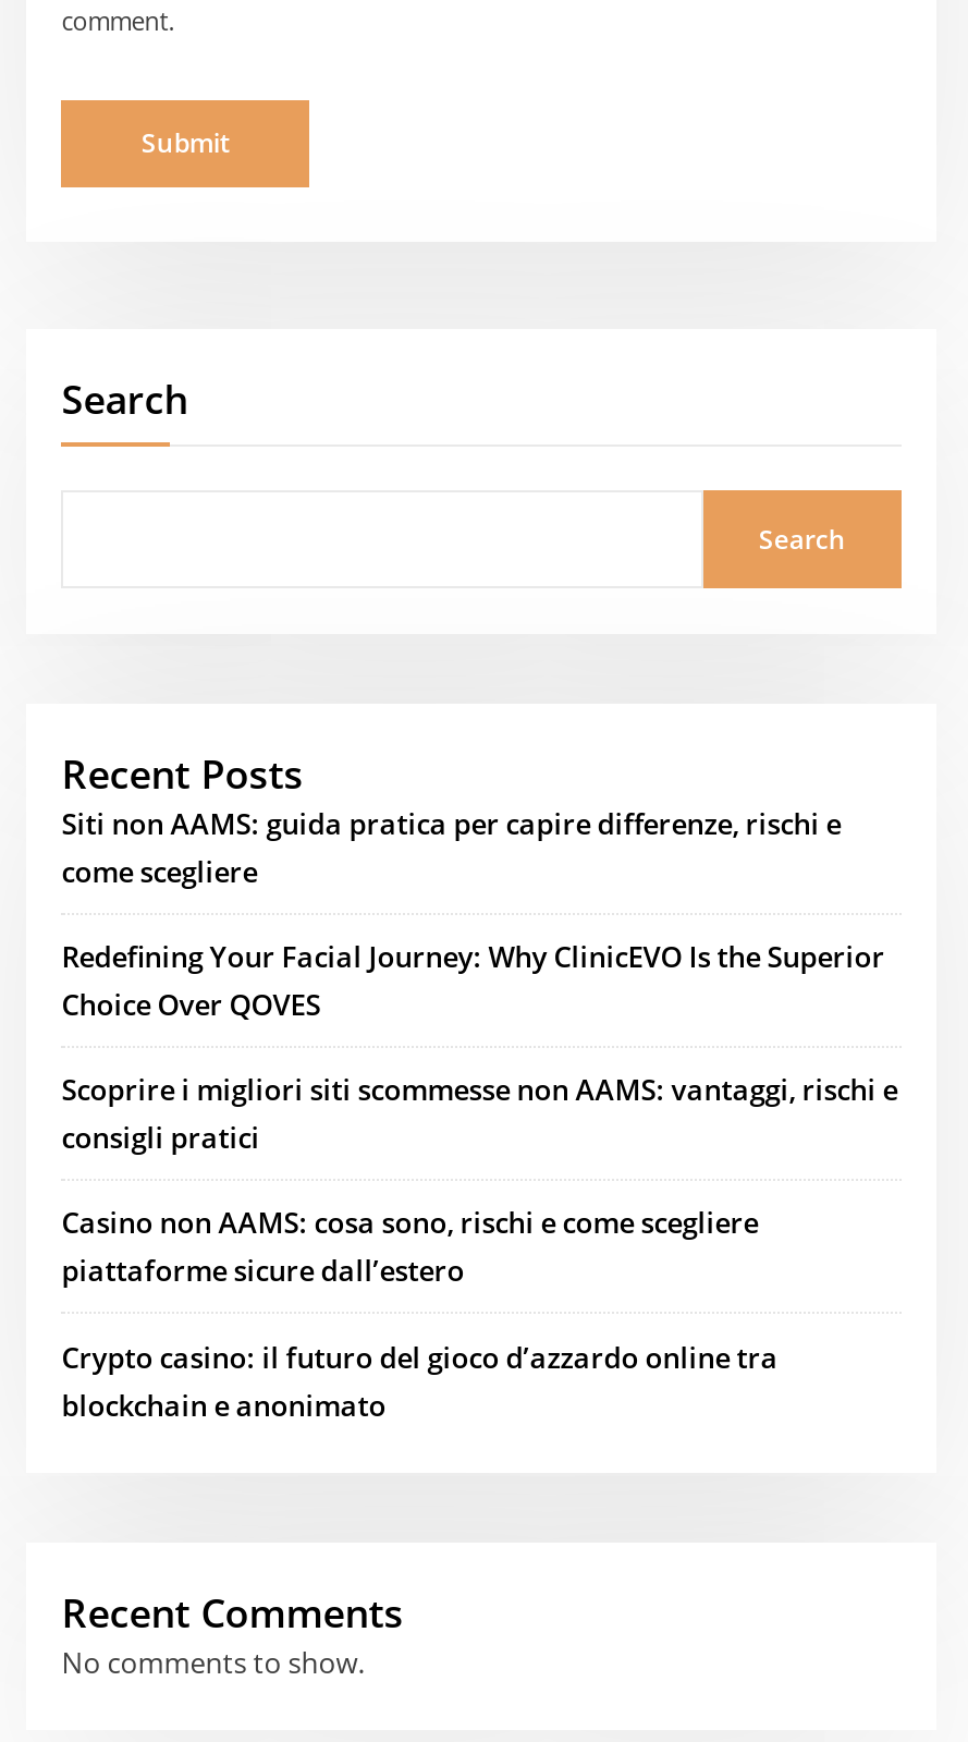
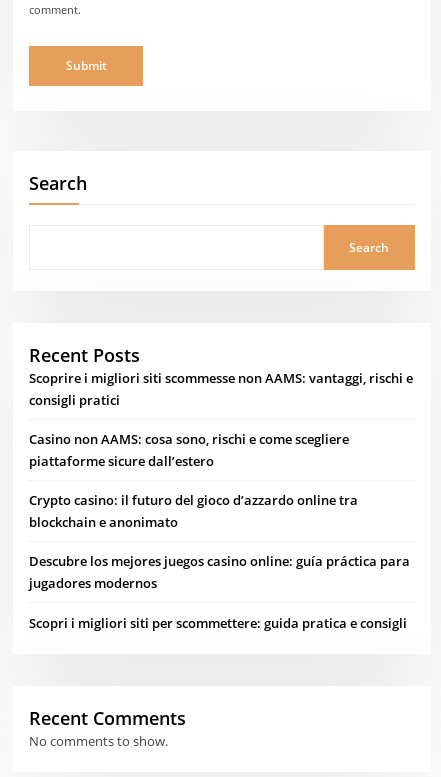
[61,803,885,1024] Siti non AAMS: guida pratica per capire differenze, rischi e | come scegliere | Redefining Your Facial Journey: Why ClinicEVO Is the Superior | Choice Over QOVES -> none
moved [61,1070,898,1424] -> [29,368,413,531]: Scoprire i migliori siti scommesse non AAMS: vantaggi, rischi e | consigli pratici | Casino non AAMS: cosa sono, rischi e come scegliere | piattaforme sicure dall’estero | Crypto casino: il futuro del gioco d’azzardo online tra | blockchain e anonimato
none -> [29,552,410,631] Descubre los mejores juegos casino online: guía práctica para | jugadores modernos | Scopri i migliori siti per scommettere: guida pratica e consigli

